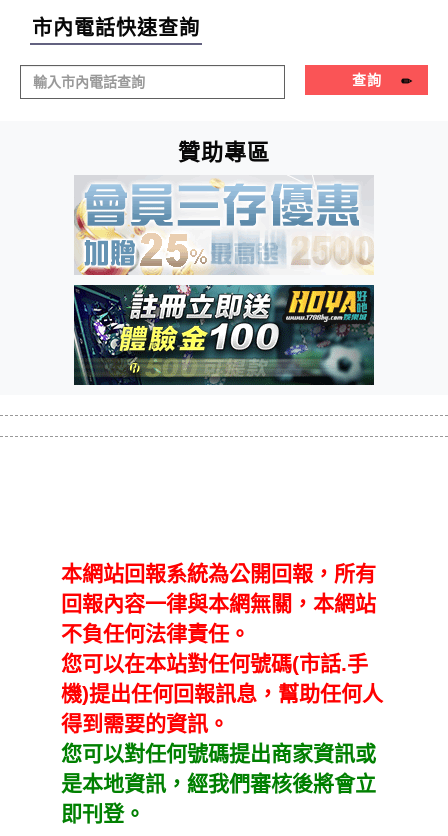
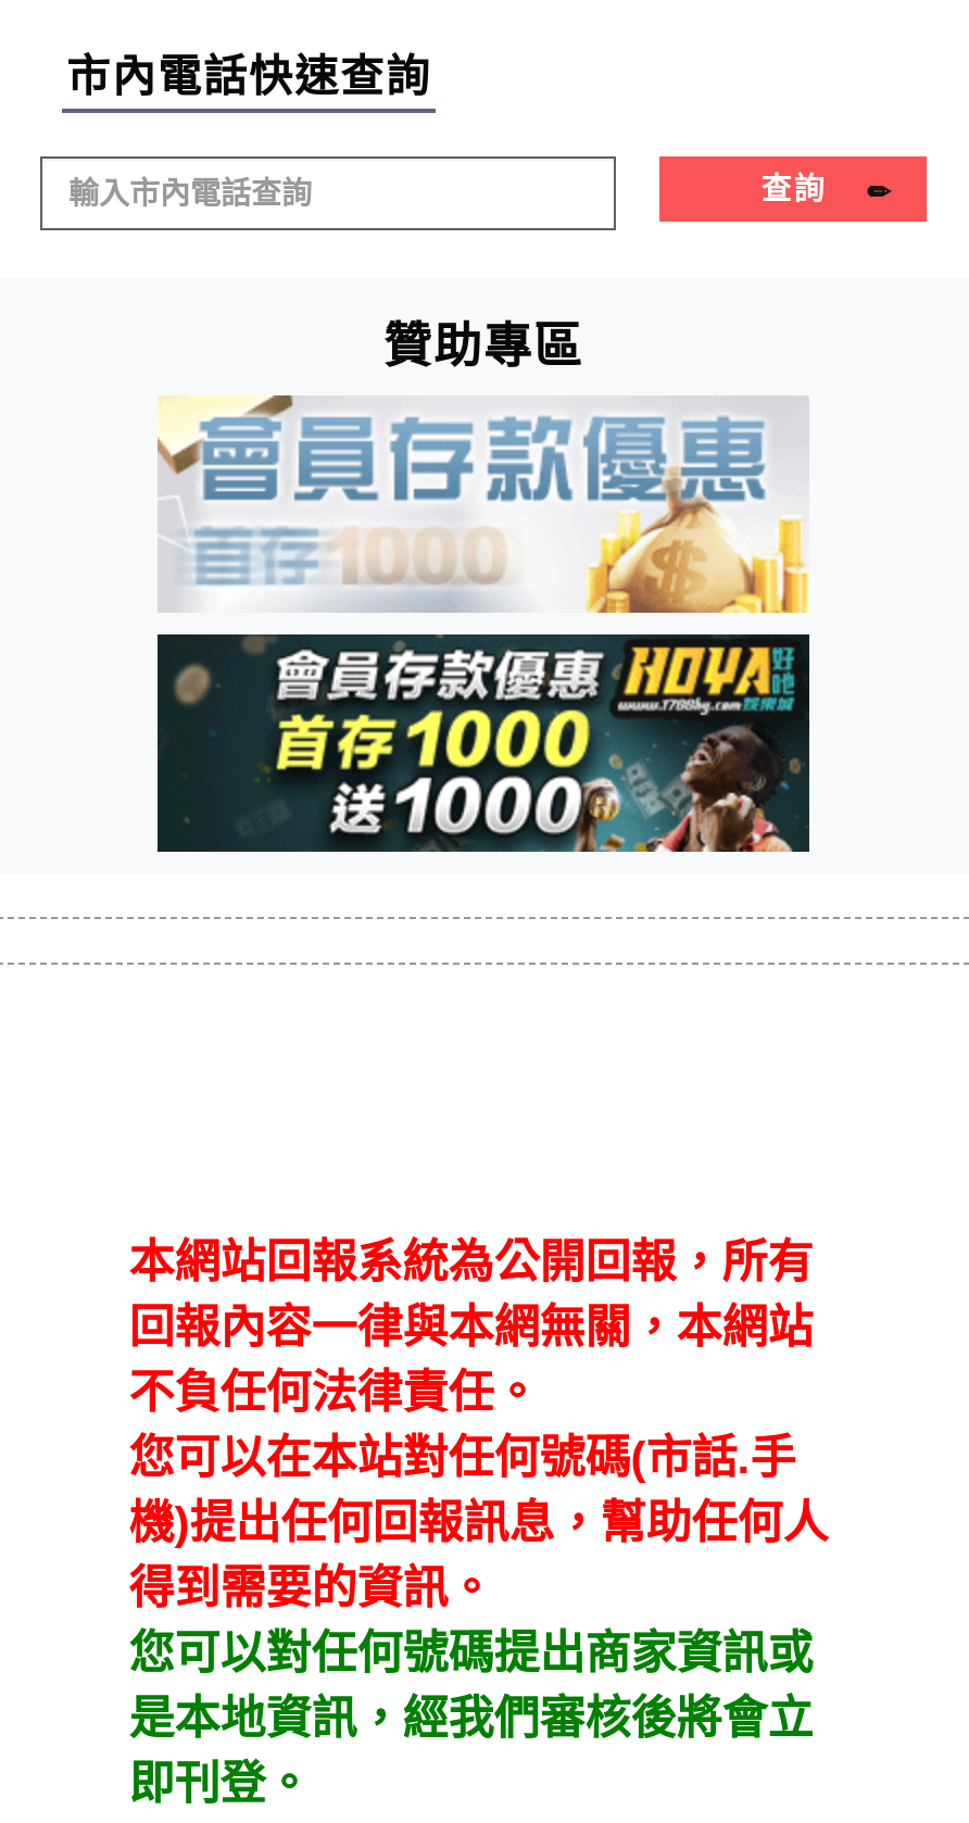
[74,175,373,276] [image] -> [158,393,807,615] [image]
[73,284,374,386] [image] -> [155,632,809,854] [image]

